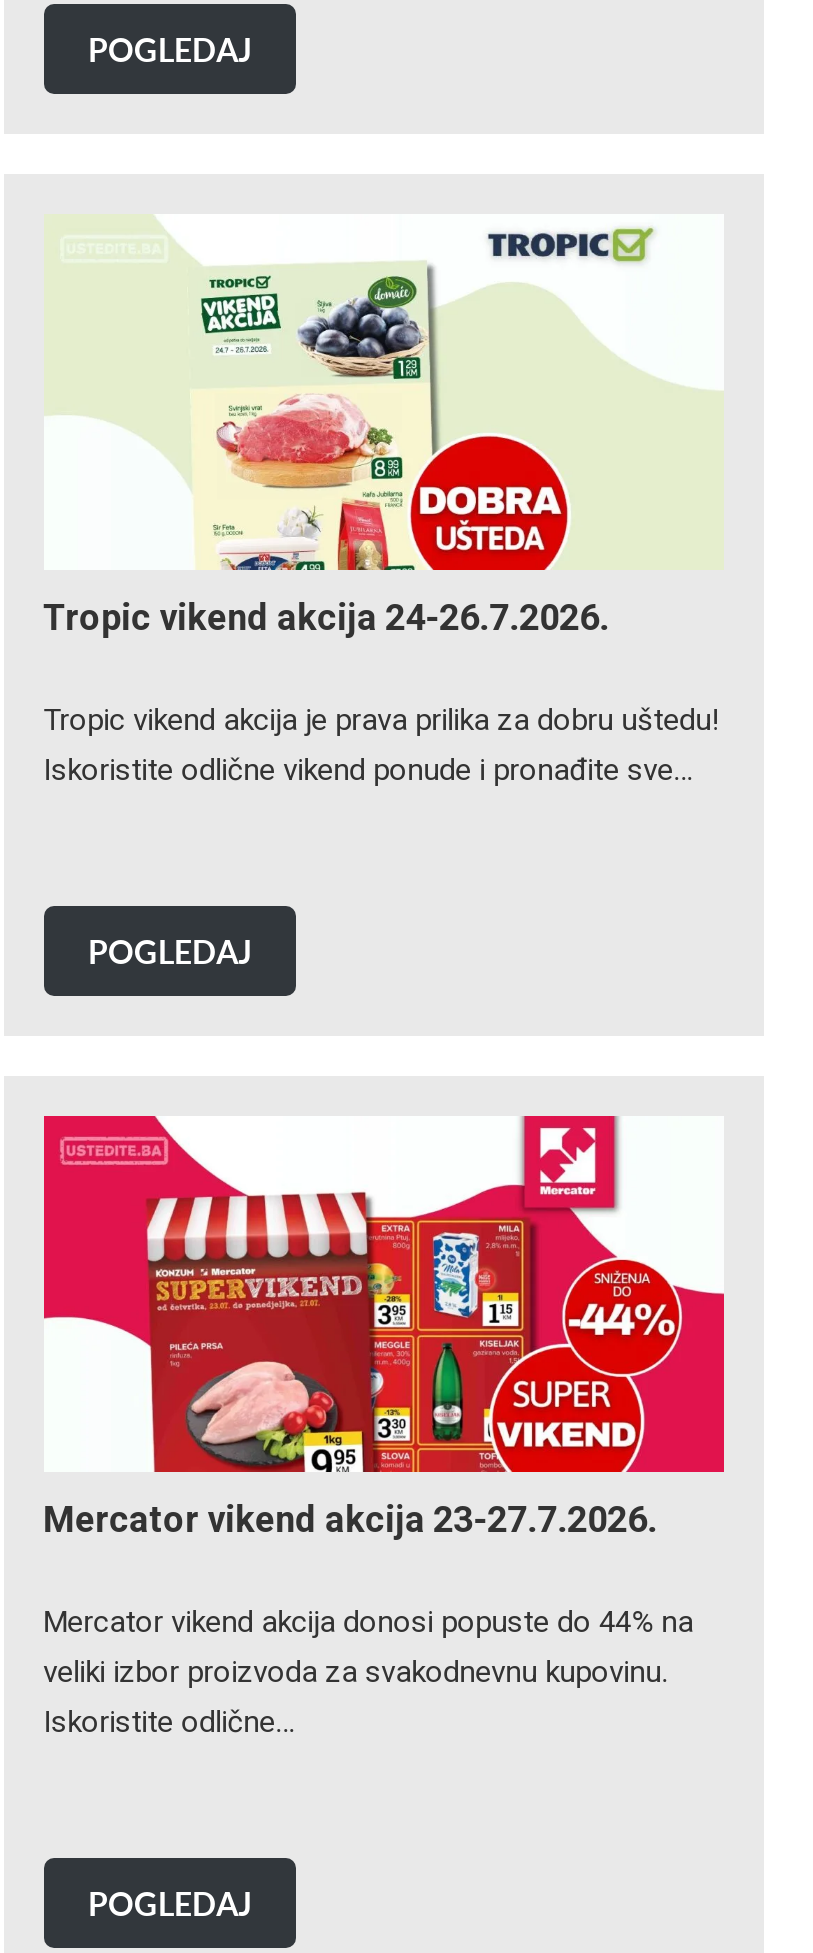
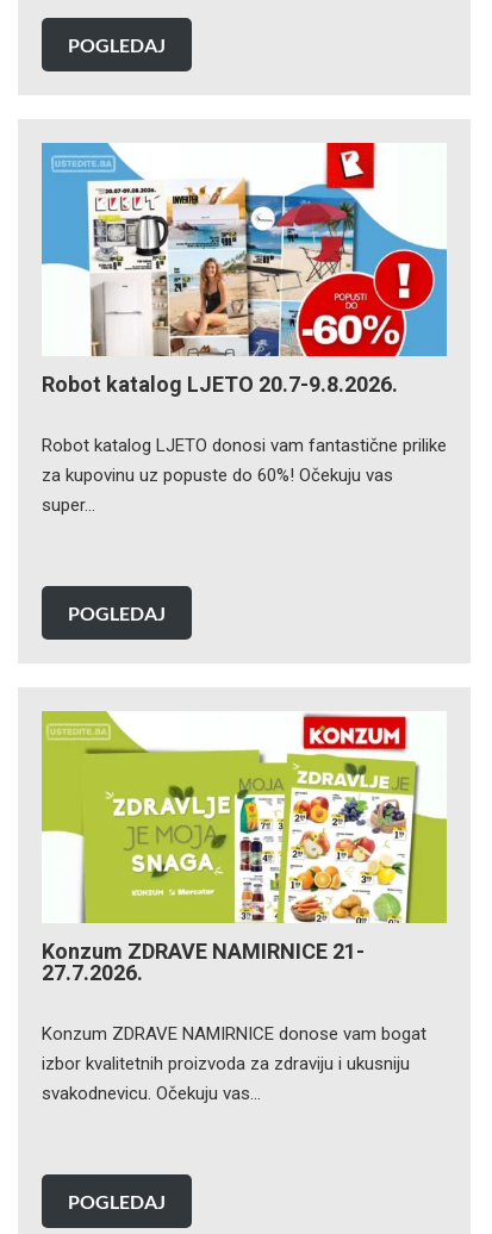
[43,213,724,638] [image] | Tropic vikend akcija 24-26.7.2026. -> [41,142,448,396] [image] | Robot katalog LJETO 20.7-9.8.2026.
[43,702,719,788] Tropic vikend akcija je prava prilika za dobru uštedu! | Iskoristite odlične vikend ponude i pronađite sve… -> [41,434,446,515] Robot katalog LJETO donosi vam fantastične prilike | za kupovinu uz popuste do 60%! Očekuju vas | super…
[42,1115,726,1540] [image] | Mercator vikend akcija 23-27.7.2026. -> [41,710,448,985] [image] | Konzum ZDRAVE NAMIRNICE 21- | 27.7.2026.
[43,1604,693,1740] Mercator vikend akcija donosi popuste do 44% na | veliki izbor proizvoda za svakodnevnu kupovinu. | Iskoristite odlične… -> [41,1023,426,1104] Konzum ZDRAVE NAMIRNICE donose vam bogat | izbor kvalitetnih proizvoda za zdraviju i ukusniju | svakodnevicu. Očekuju vas…

